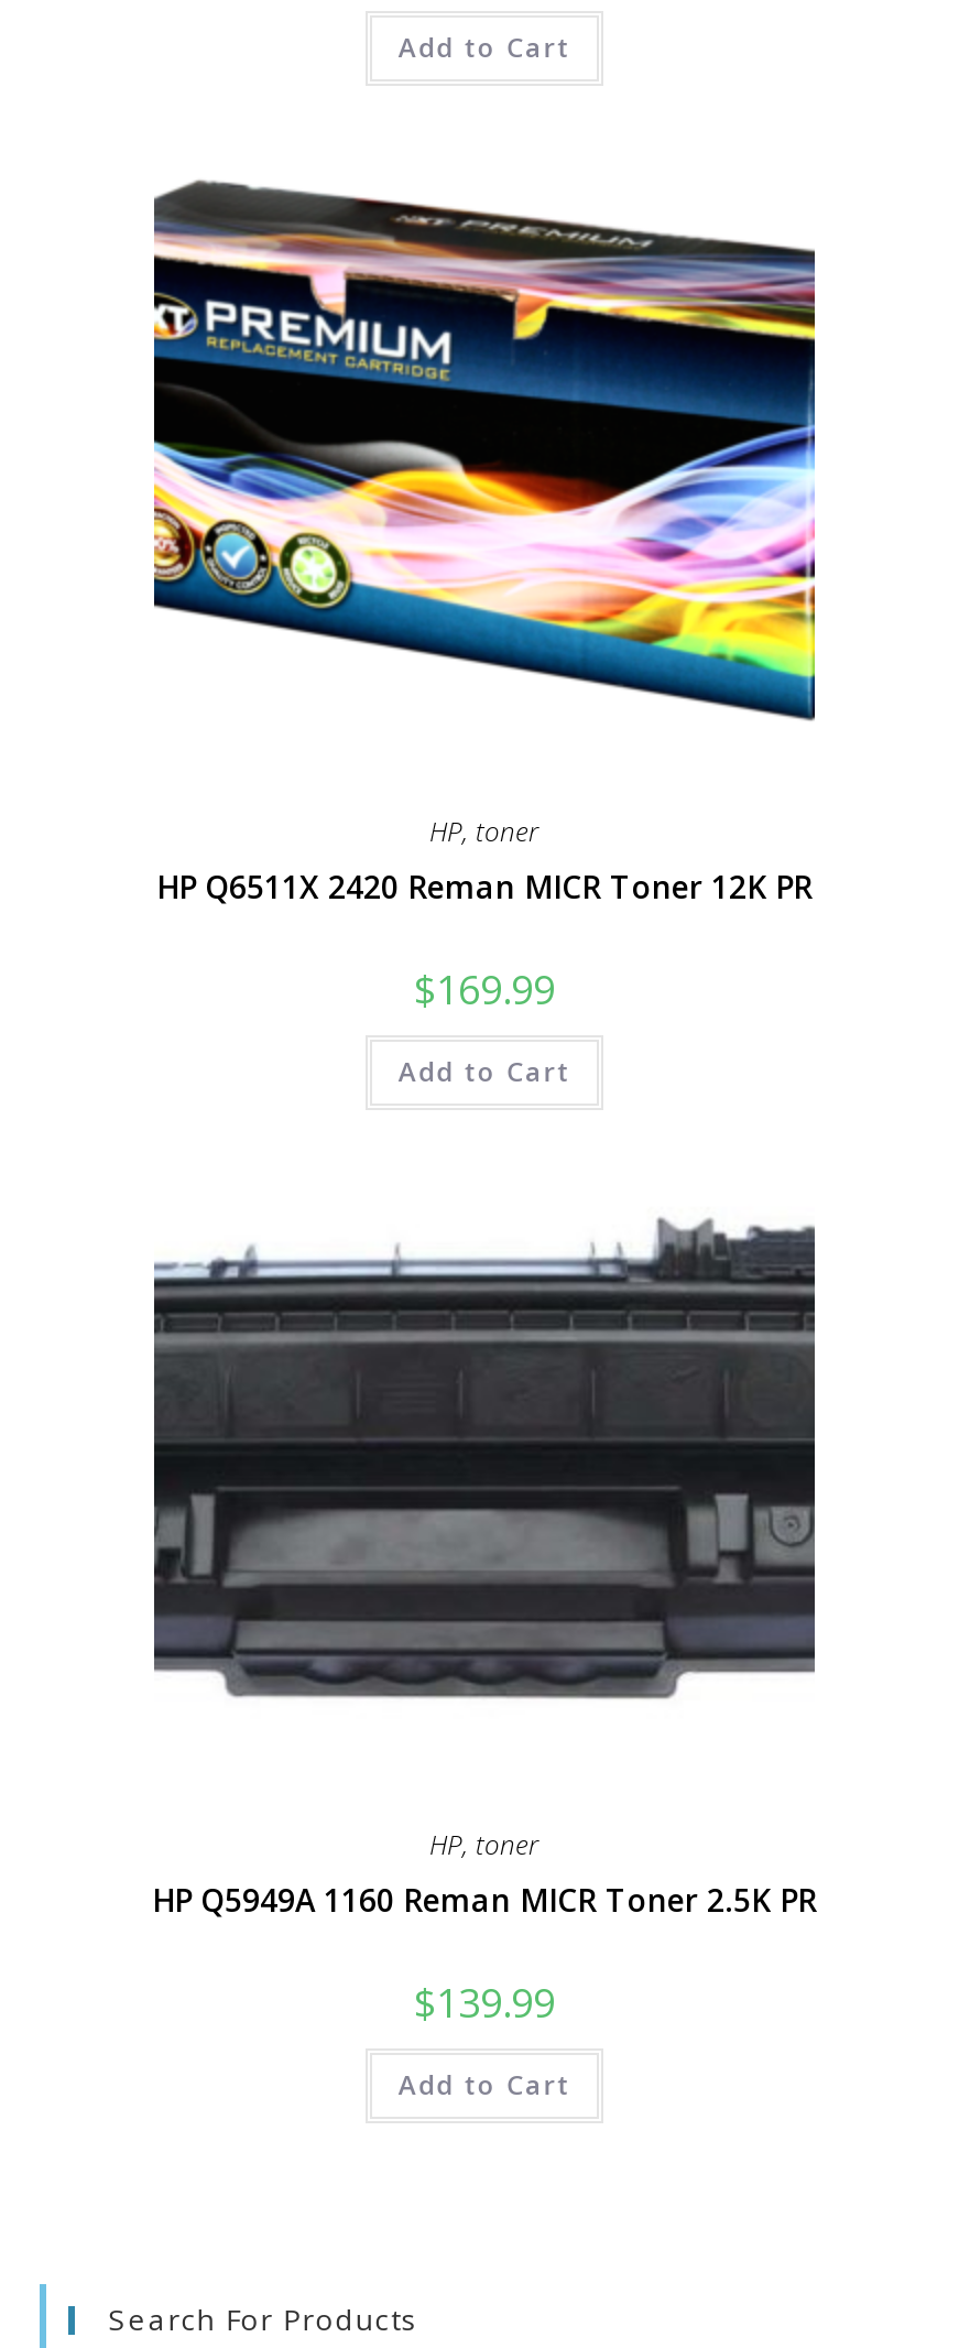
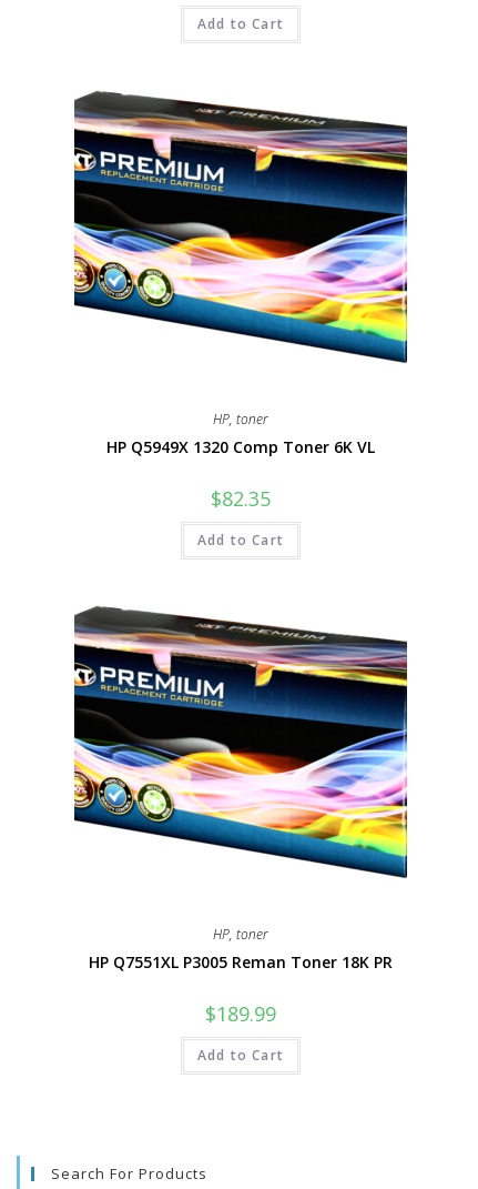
[156,865,813,906] HP Q6511X 2420 Reman MICR Toner 12K PR -> [106,436,375,457] HP Q5949X 1320 Comp Toner 6K VL
[414,961,555,1014] $169.99 -> [211,485,271,511] $82.35
[152,1203,817,1733] [image] -> [73,605,408,879] [image]
[152,1879,817,1921] HP Q5949A 1160 Reman MICR Toner 2.5K PR -> [89,951,393,973] HP Q7551XL P3005 Reman Toner 18K PR
[414,1976,555,2029] $139.99 -> [205,1000,276,1027] $189.99

